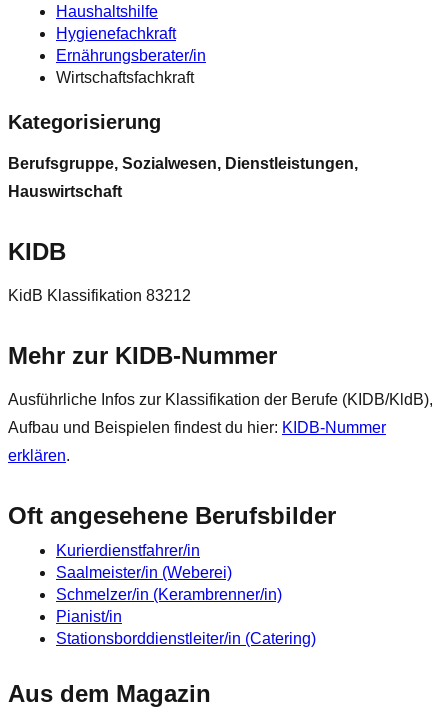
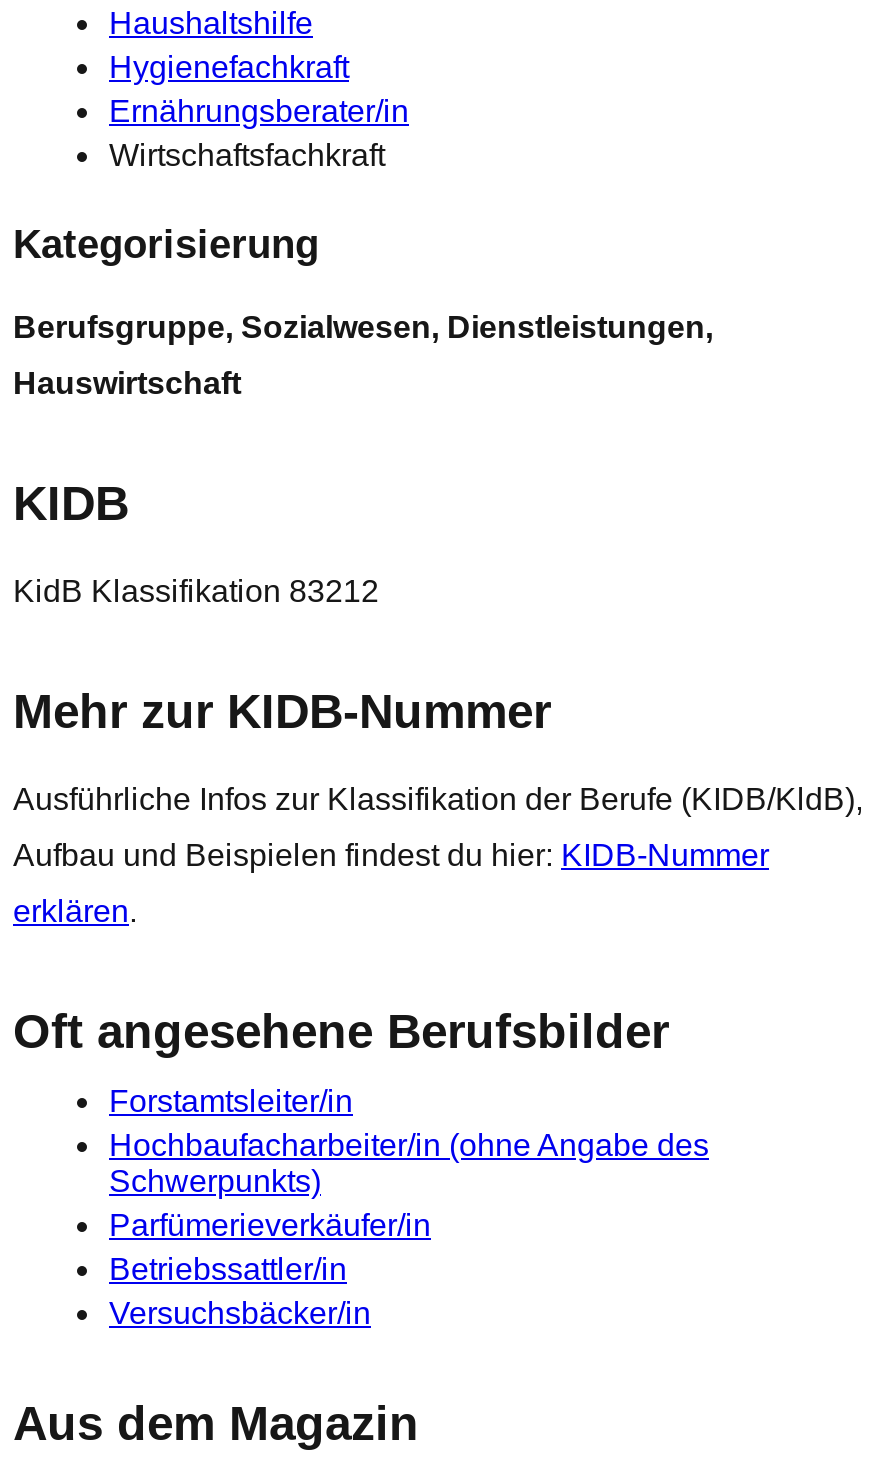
[56,542,316,647] Kurierdienstfahrer/in | Saalmeister/in (Weberei) | Schmelzer/in (Kerambrenner/in) | Pianist/in | Stationsborddienstleiter/in (Catering) -> [109,1083,709,1329] Forstamtsleiter/in | Hochbaufacharbeiter/in (ohne Angabe des | Schwerpunkts) | Parfümerieverkäufer/in | Betriebssattler/in | Versuchsbäcker/in

